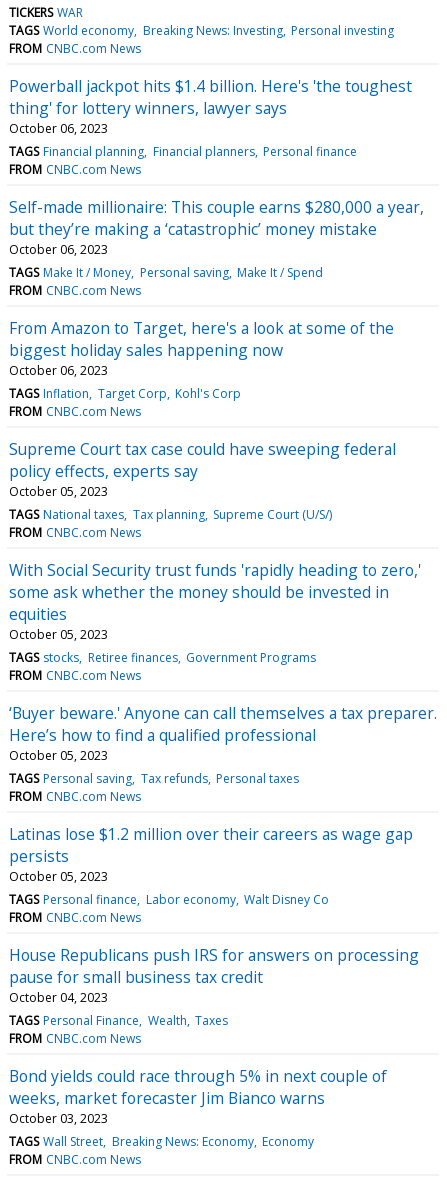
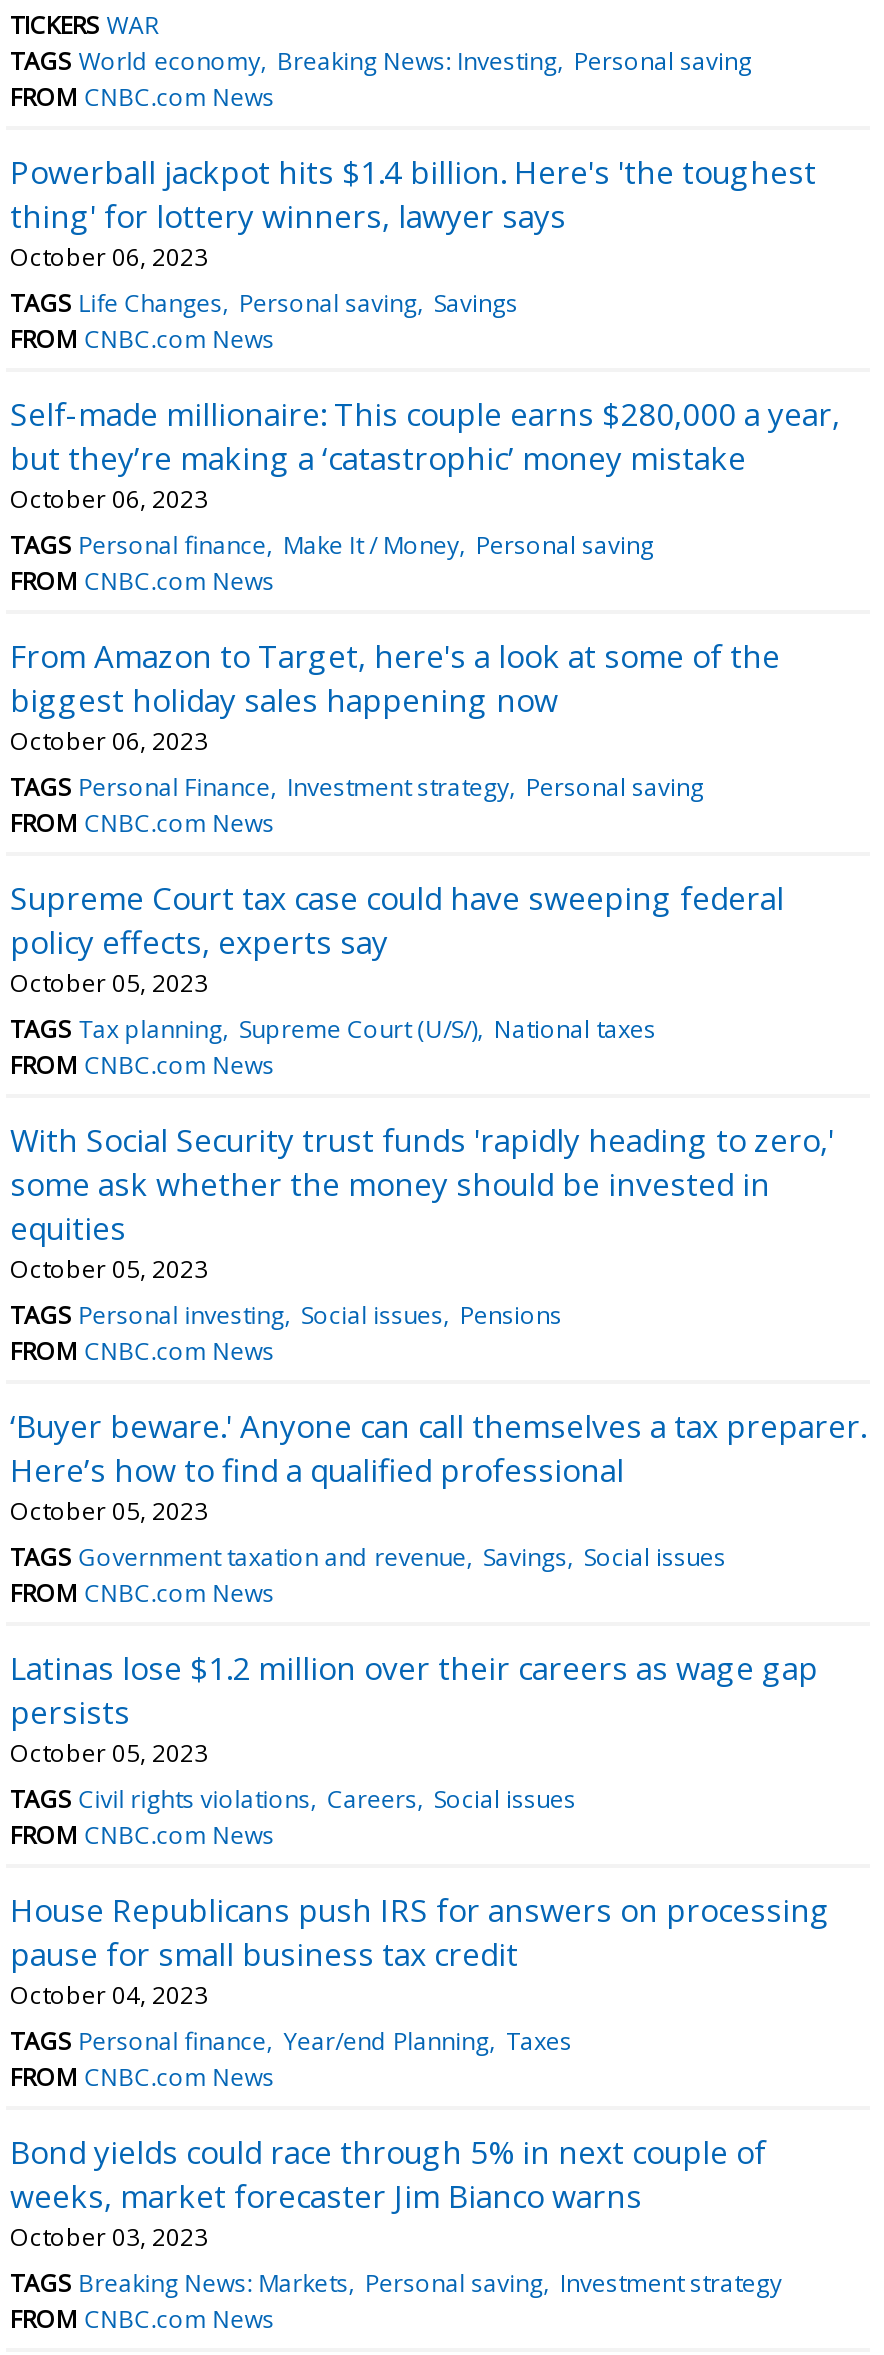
[9,22,394,39] TAGS World economy Breaking News: Investing Personal investing -> [10,44,752,78] TAGS World economy Breaking News: Investing Personal saving
[9,143,357,160] TAGS Financial planning Financial planners Personal finance -> [10,286,518,320] TAGS Life Changes Personal saving Savings
[9,264,323,281] TAGS Make It / Money Personal saving Make It / Spend -> [10,528,654,562] TAGS Personal finance Make It / Money Personal saving
[9,385,241,402] TAGS Inflation Target Corp Kohl's Corp -> [10,770,704,804] TAGS Personal Finance Investment strategy Personal saving
[9,506,332,523] TAGS National taxes Tax planning Supreme Court (U/S/) -> [10,1012,656,1046] TAGS Tax planning Supreme Court (U/S/) National taxes
[9,649,316,666] TAGS stocks Retiree finances Government Programs -> [10,1298,562,1332] TAGS Personal investing Social issues Pensions
[9,770,299,787] TAGS Personal saving Tax refunds Personal taxes -> [10,1540,726,1574] TAGS Government taxation and revenue Savings Social issues
[9,891,329,908] TAGS Personal finance Labor economy Walt Disney Co -> [10,1782,576,1816] TAGS Civil rights violations Careers Social issues
[9,1012,228,1029] TAGS Personal Finance Wealth Taxes -> [10,2024,572,2058] TAGS Personal finance Year/end Planning Taxes
[9,1133,314,1150] TAGS Wall Street Breaking News: Economy Economy -> [10,2266,782,2300] TAGS Breaking News: Markets Personal saving Investment strategy

